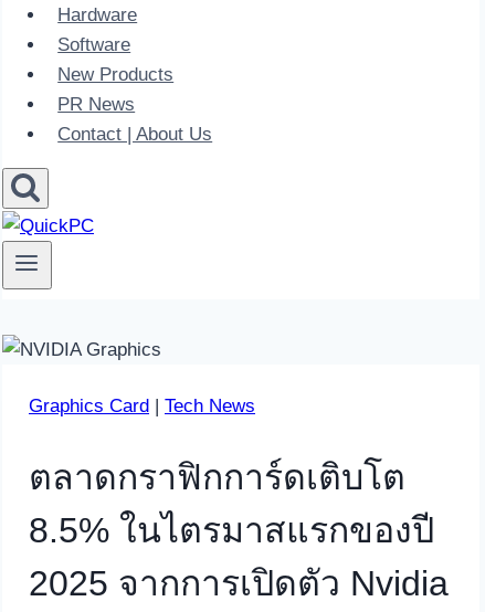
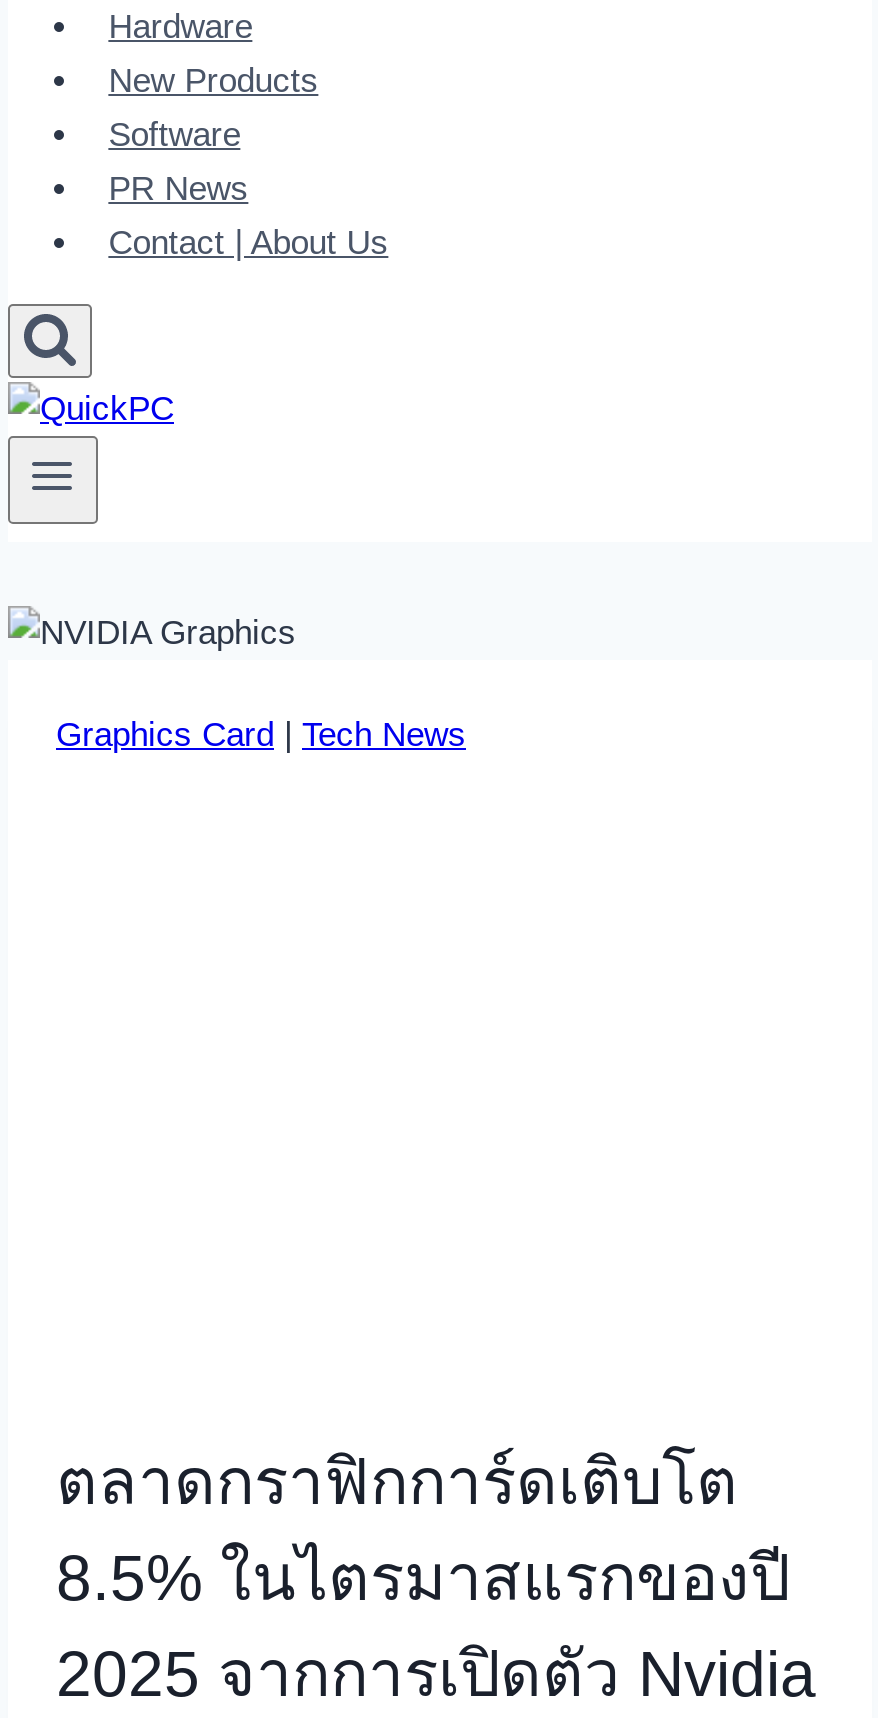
moved [58,64,174,85] -> [108,62,318,100]: New Products

